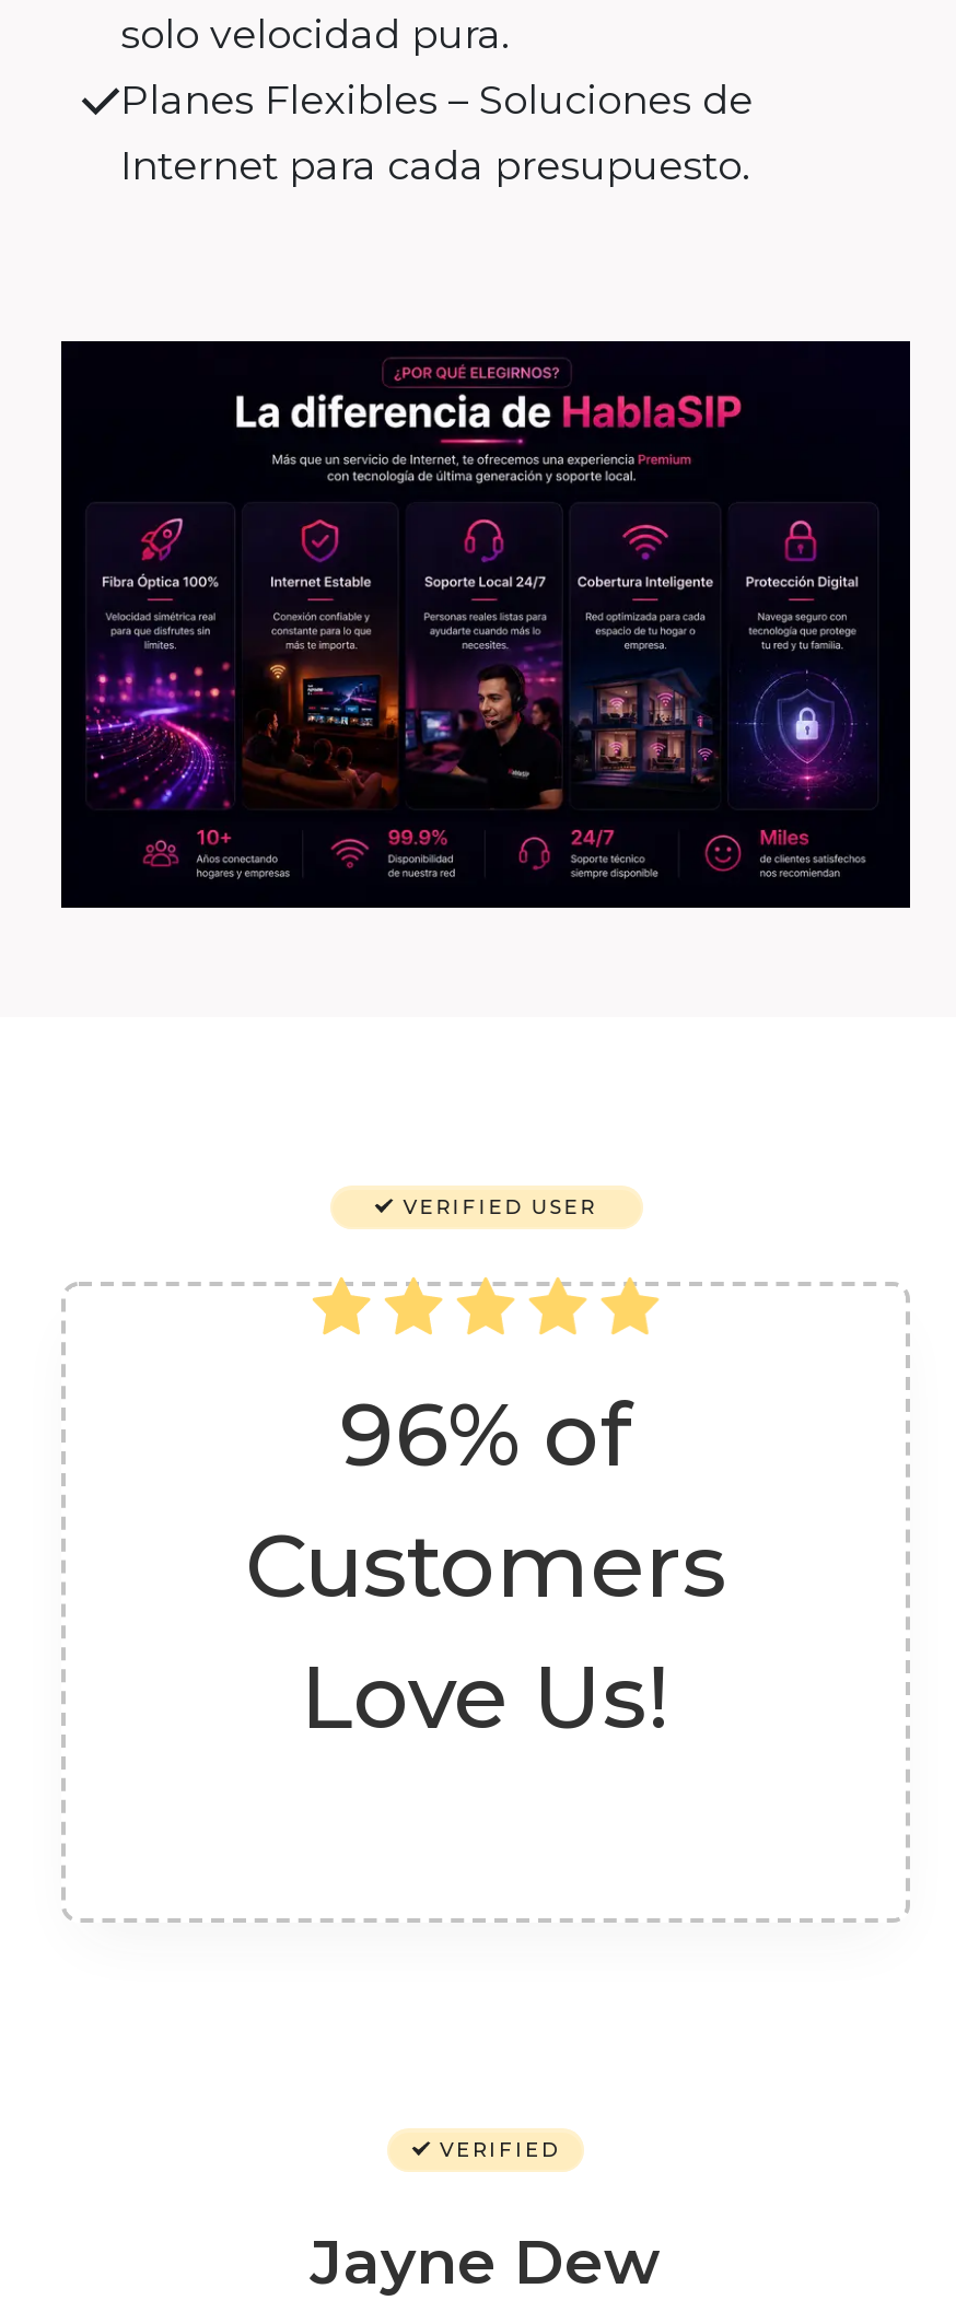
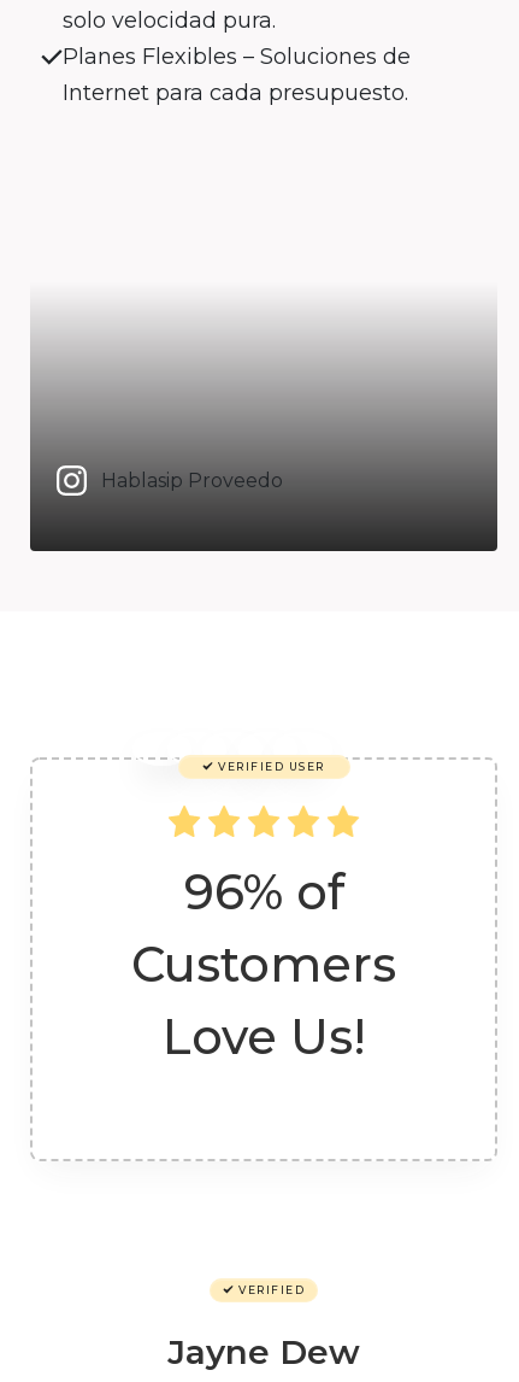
none -> [101,469,283,491] Hablasip Proveedo
[59,339,912,910] [image] -> [29,289,499,552] [image]

